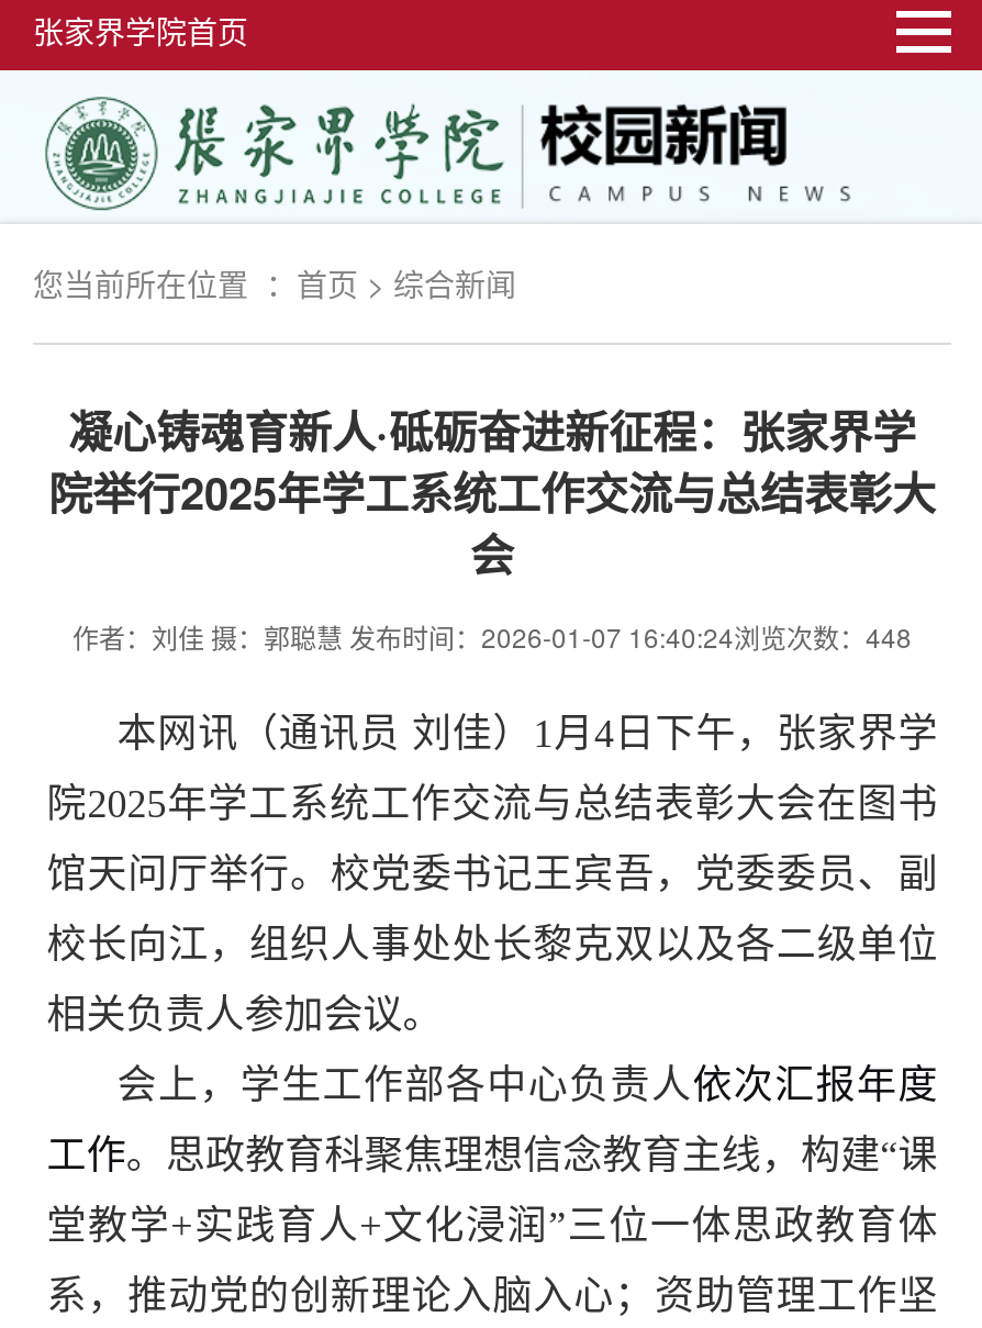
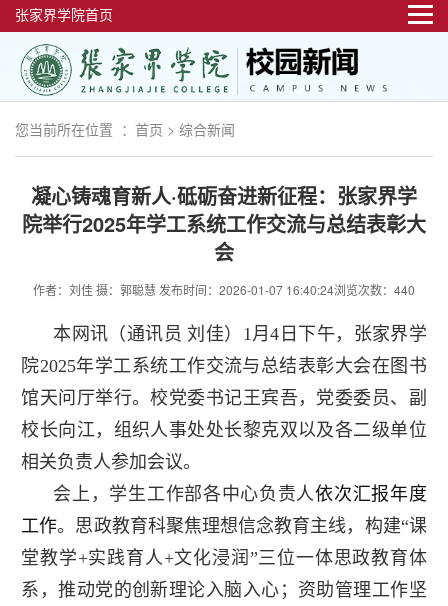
[72,617,912,655] 作者：刘佳 摄：郭聪慧 发布时间：2026-01-07 16:40:24浏览次数：448 -> [33,281,415,298] 作者：刘佳 摄：郭聪慧 发布时间：2026-01-07 16:40:24浏览次数：440

